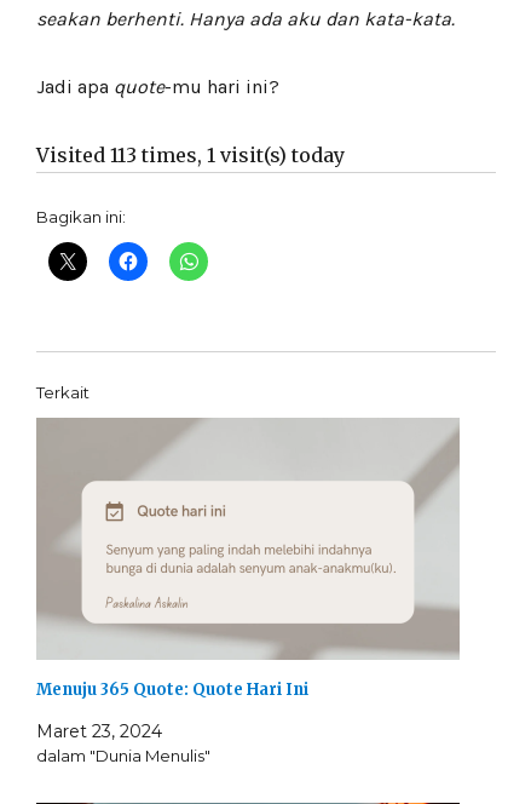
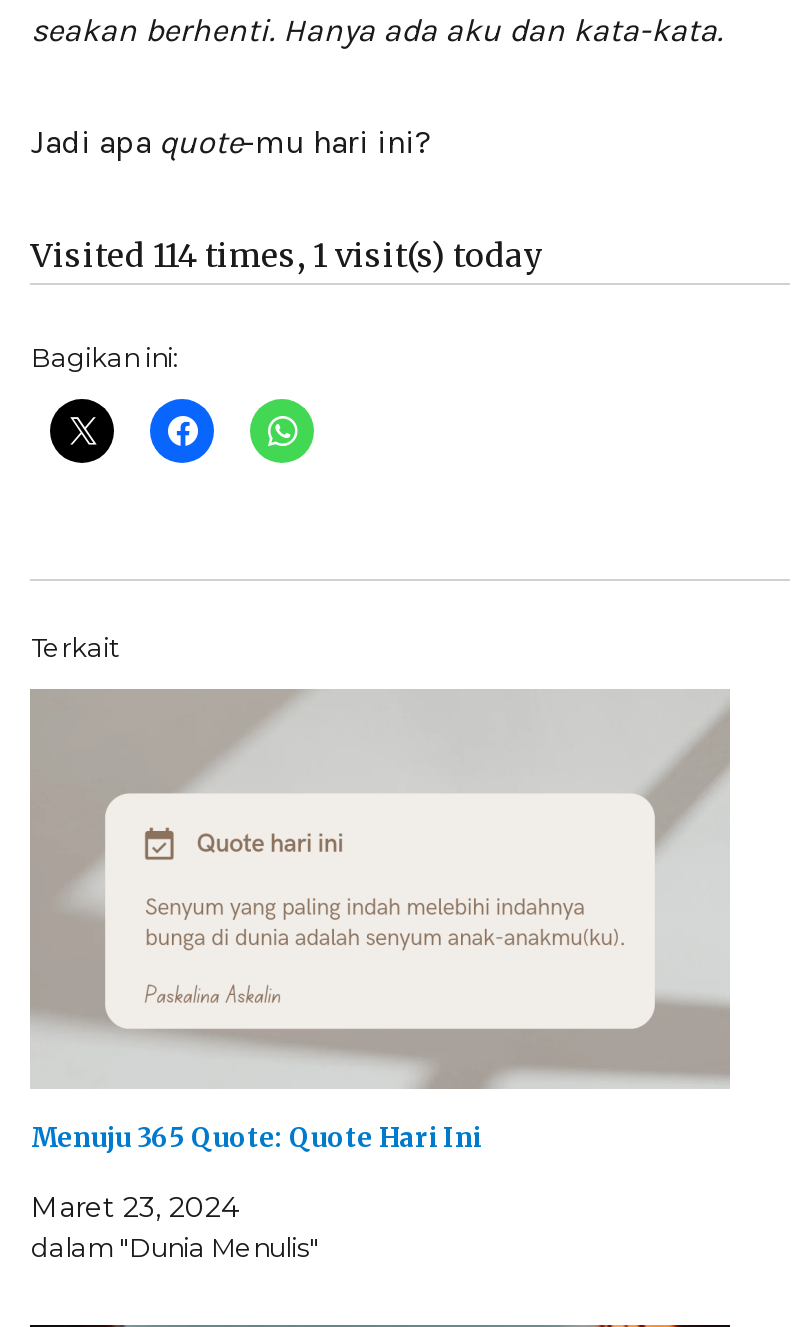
[37,143,345,167] Visited 113 times, 1 visit(s) today -> [31,235,541,275] Visited 114 times, 1 visit(s) today

